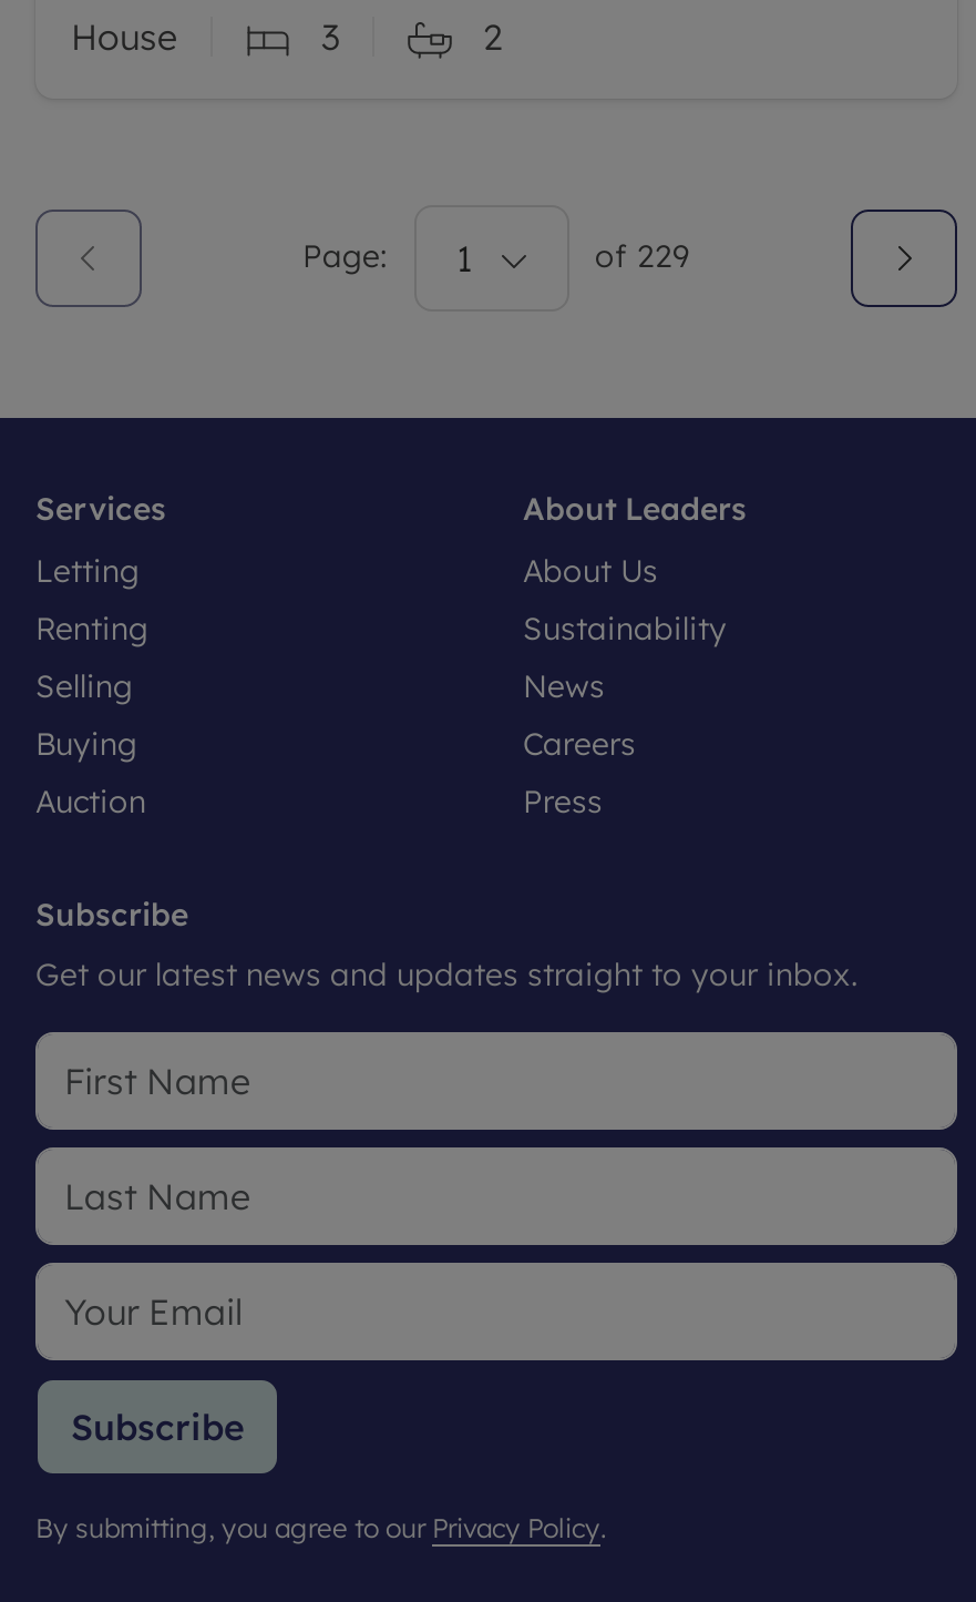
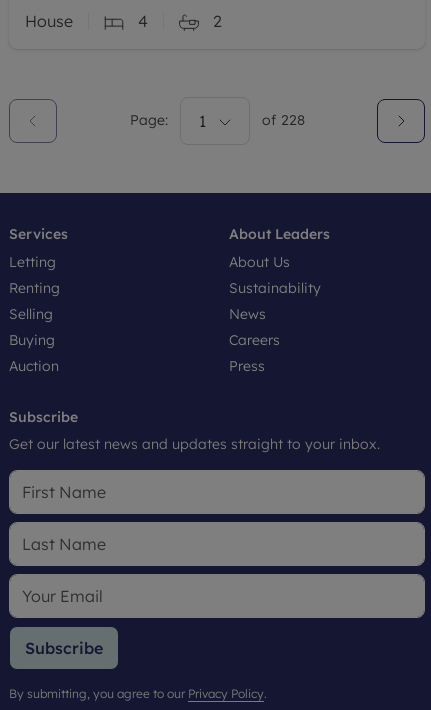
[321,14,339,59] 3 -> [138,11,148,31] 4
[595,237,690,276] of 229 -> [261,111,304,129] of 228

